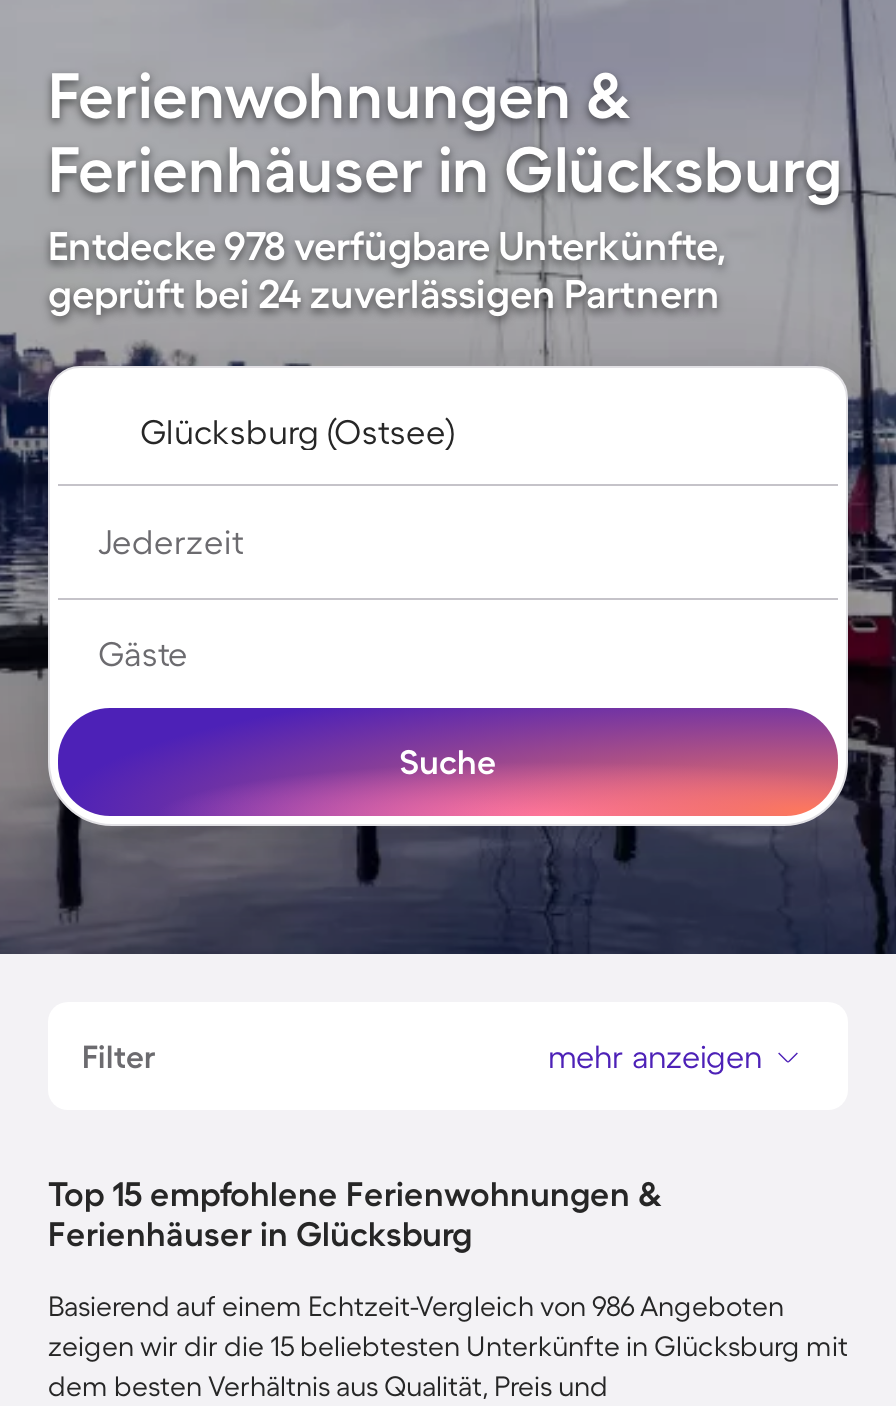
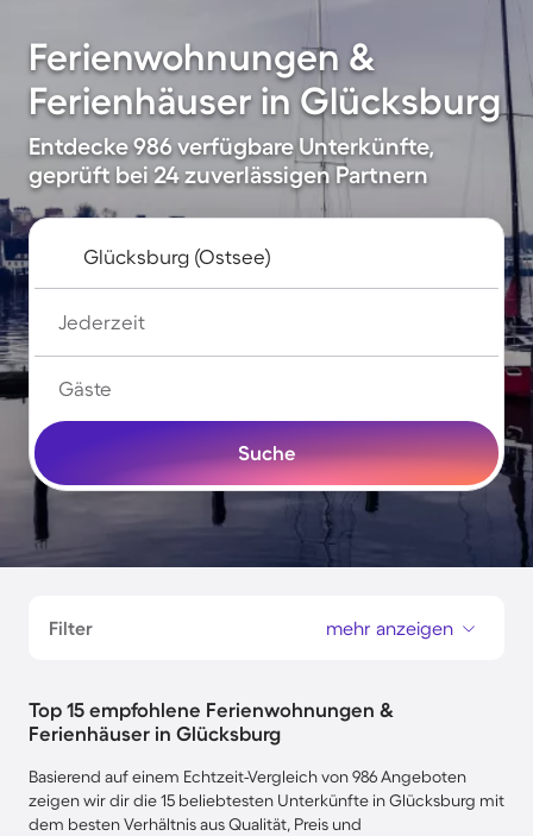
[48,224,726,268] Entdecke 978 verfügbare Unterkünfte, -> [29,133,434,159] Entdecke 986 verfügbare Unterkünfte,

